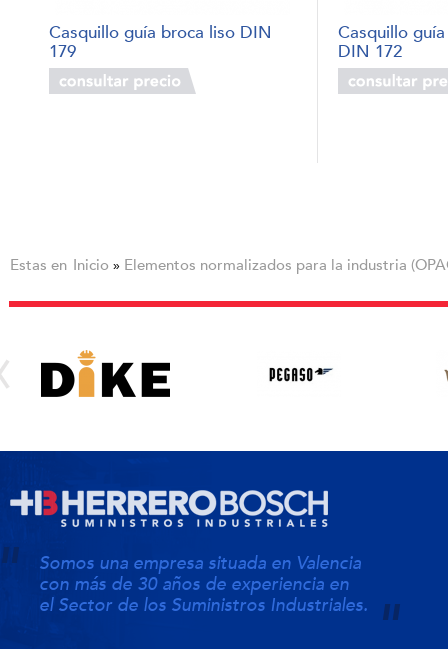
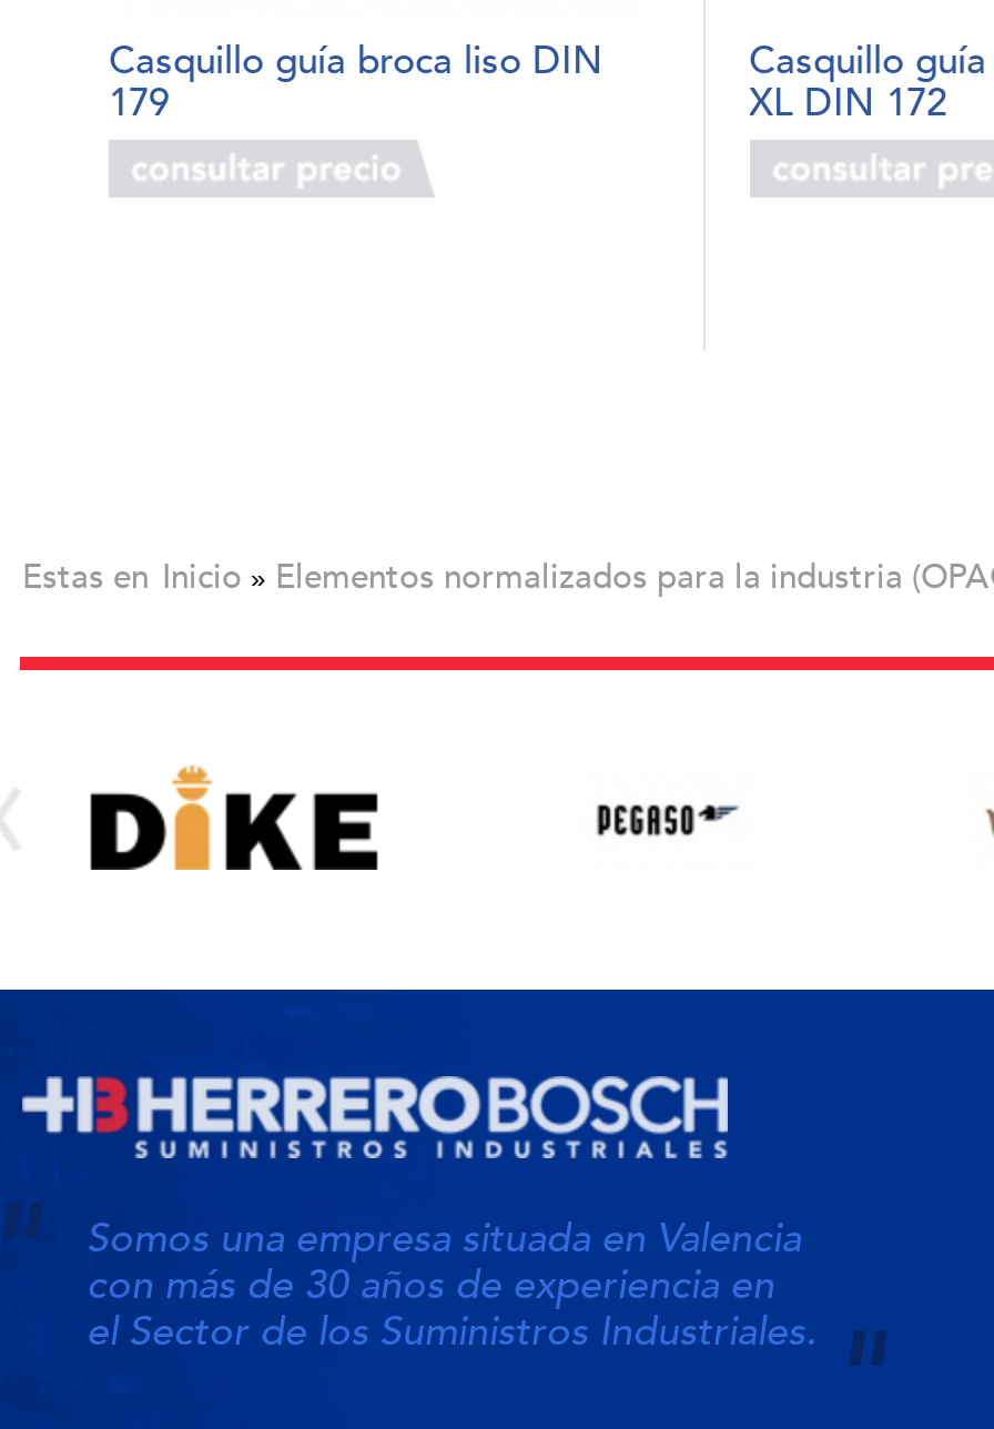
[337,40,401,63] DIN 172 -> [749,78,946,129] XL DIN 172

